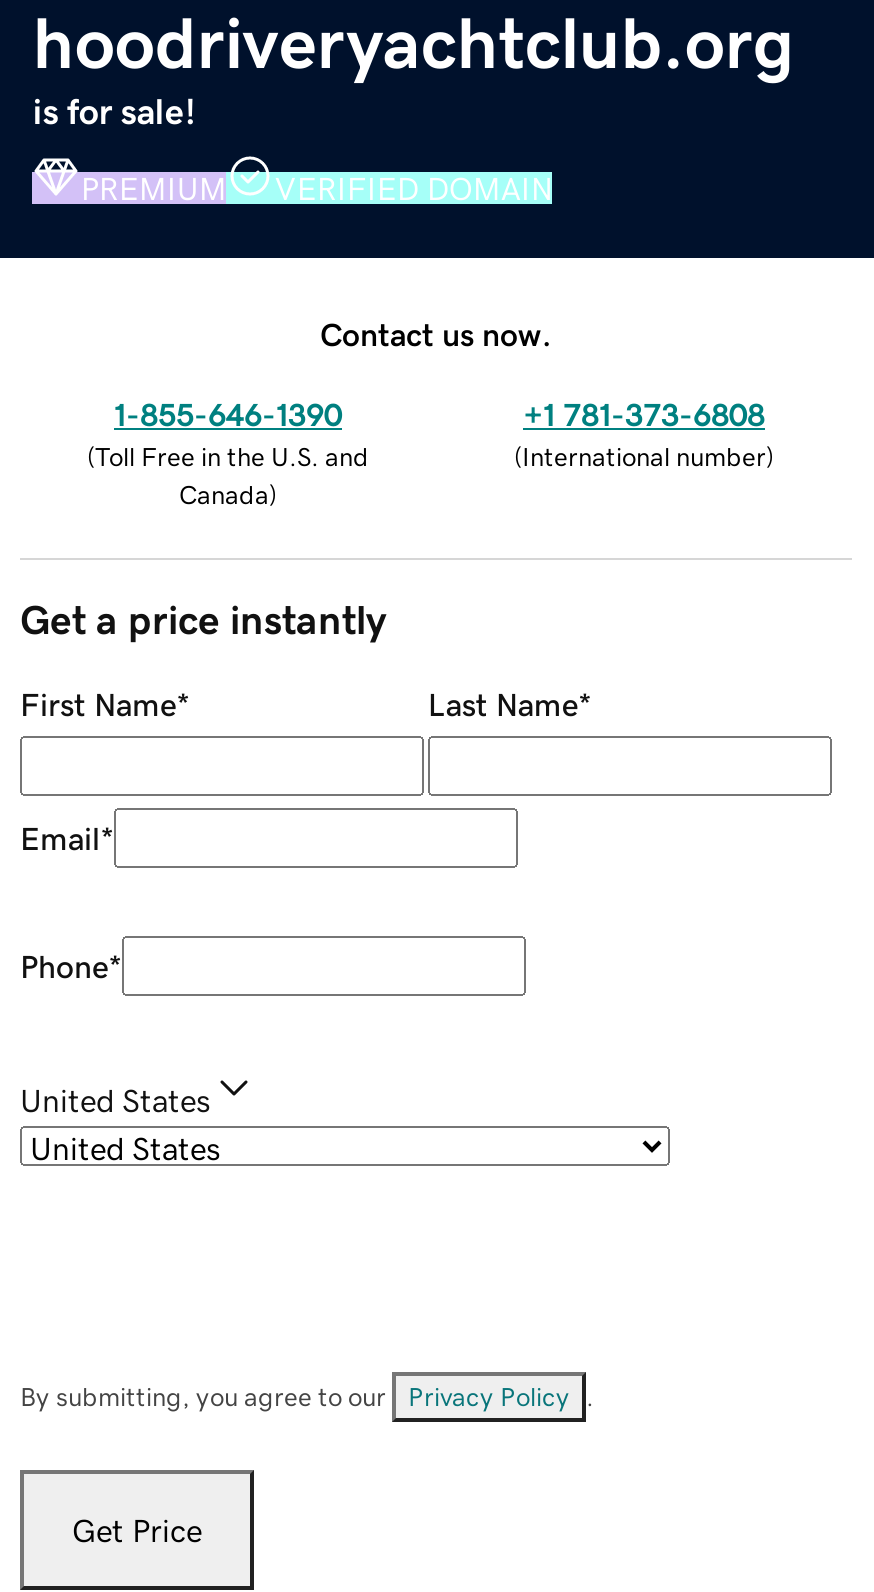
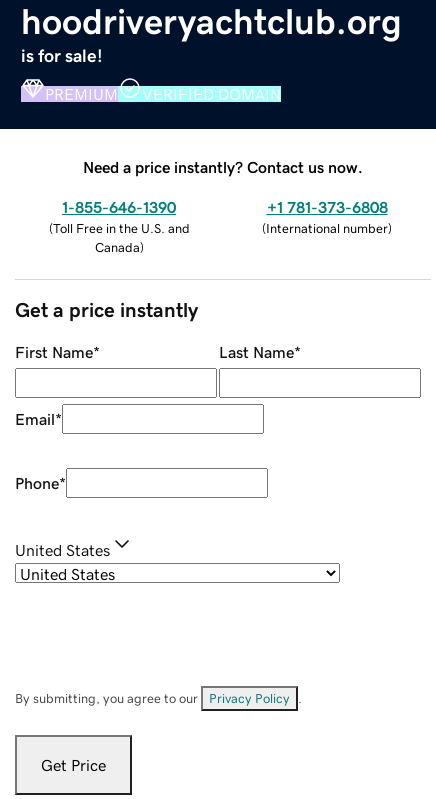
[320,317,552,349] Contact us now. -> [83,159,363,175] Need a price instantly? Contact us now.

